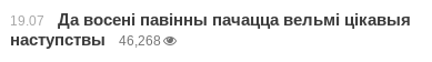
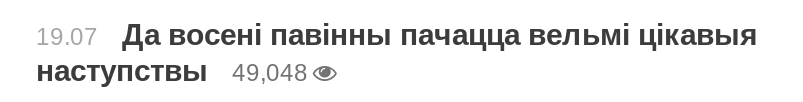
[10,30,161,49] наступствы 46,268 -> [36,53,308,87] наступствы 49,048

